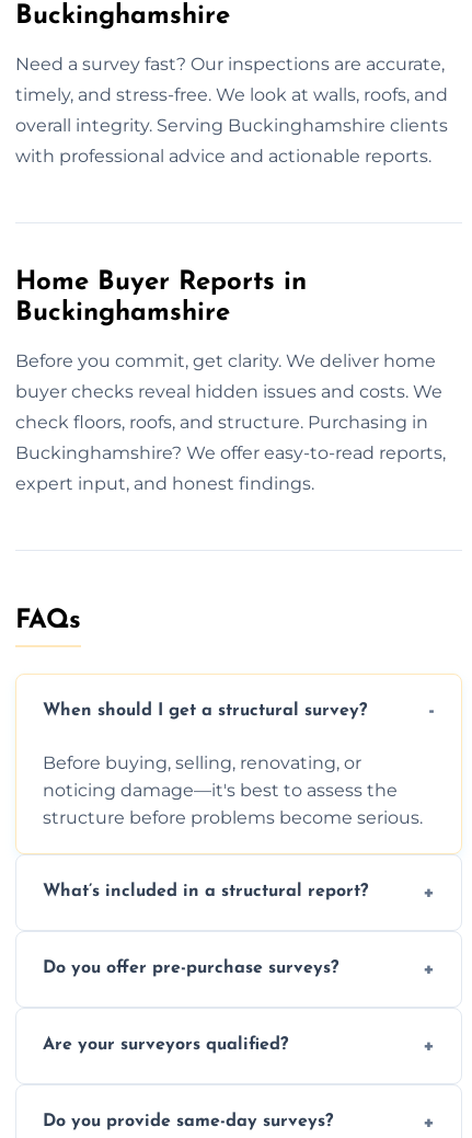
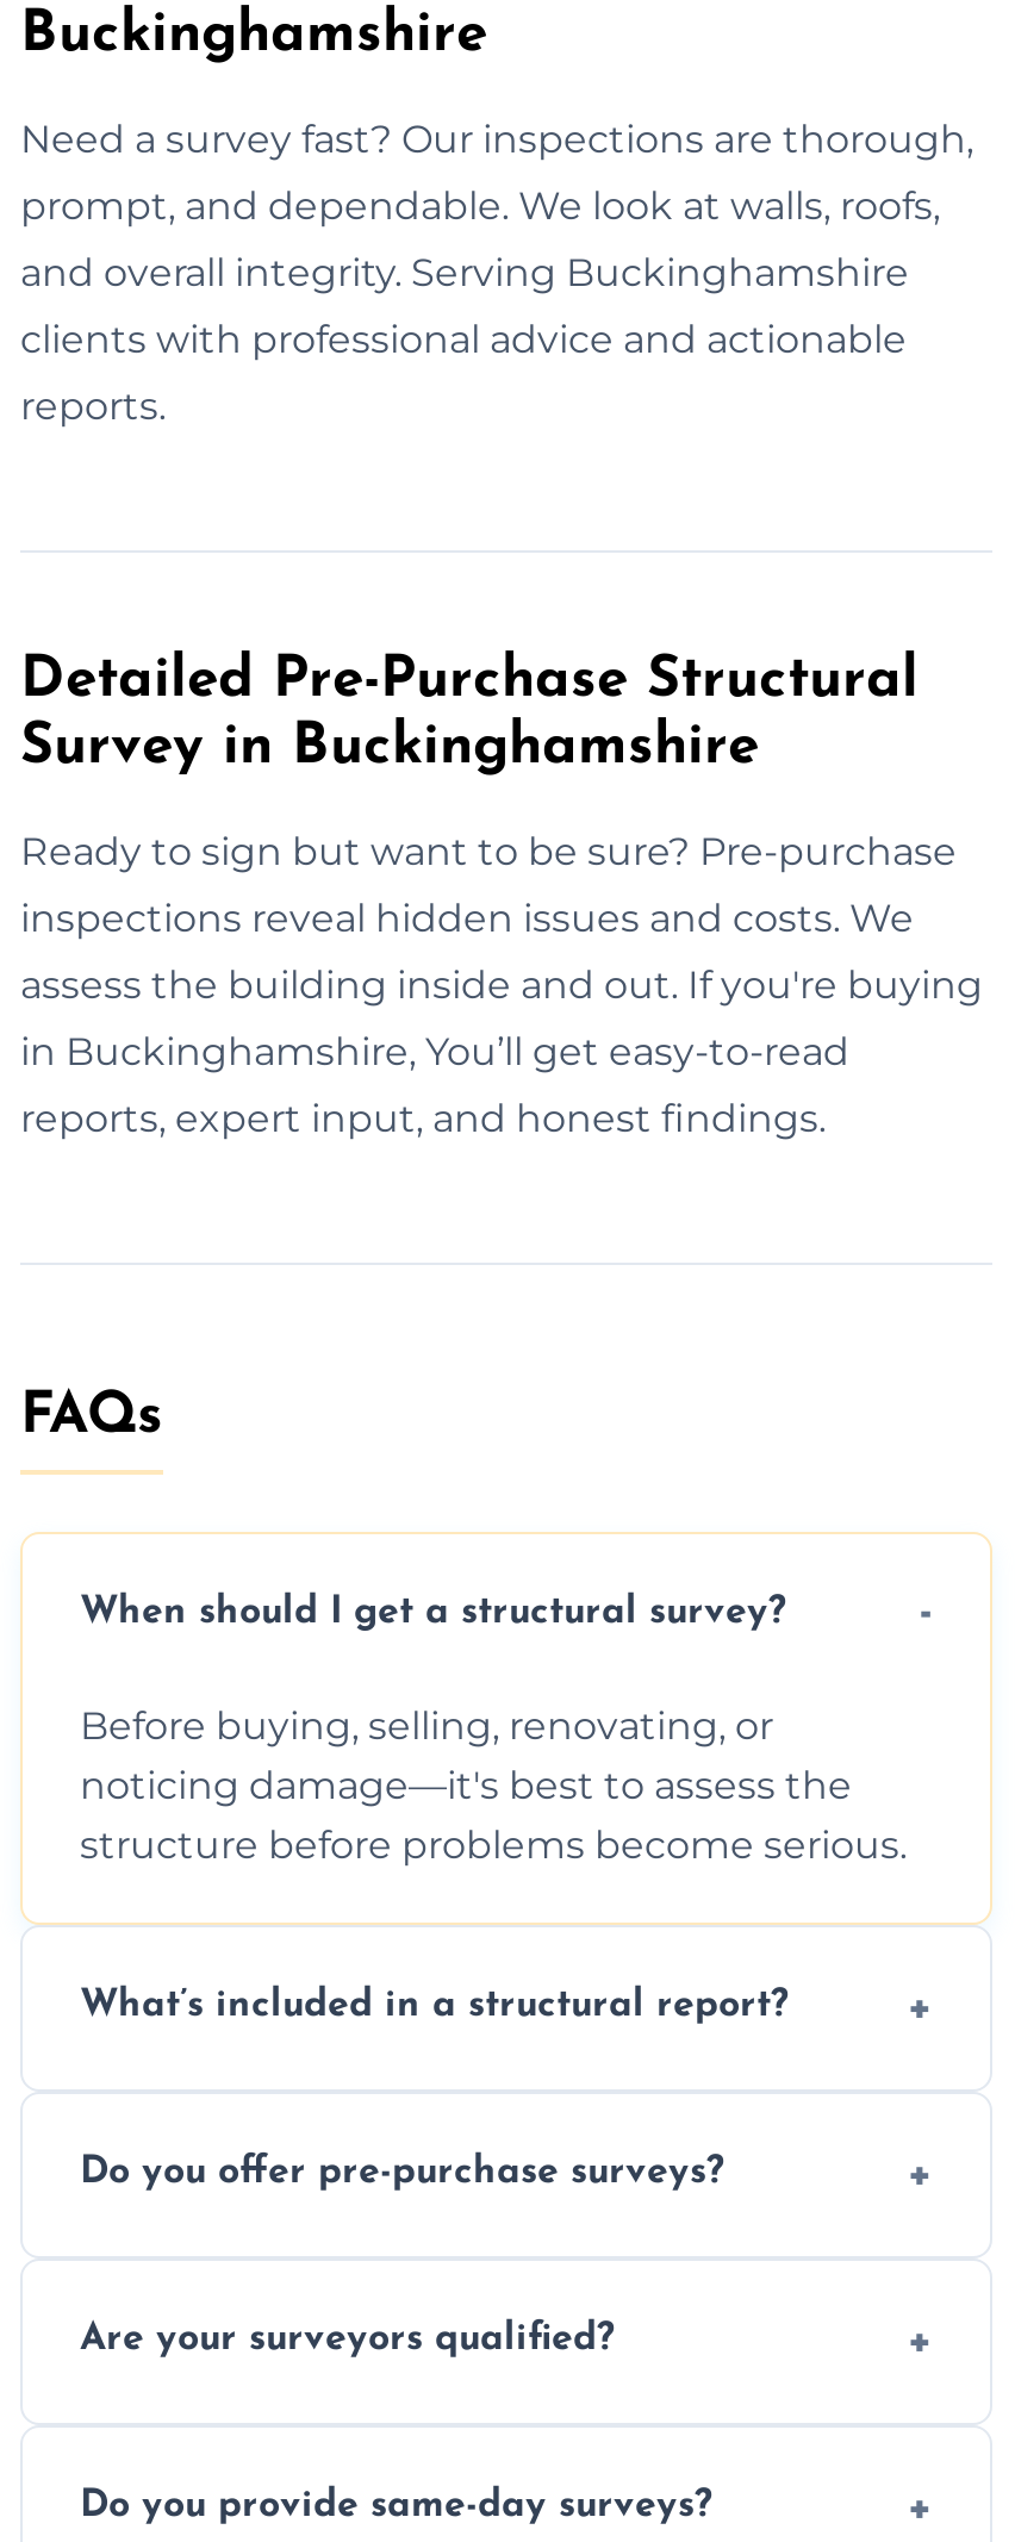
[15,53,448,166] Need a survey fast? Our inspections are accurate, | timely, and stress-free. We look at walls, roofs, and | overall integrity. Serving Buckinghamshire clients | with professional advice and actionable reports. -> [20,116,973,428] Need a survey fast? Our inspections are thorough, | prompt, and dependable. We look at walls, roofs, | and overall integrity. Serving Buckinghamshire | clients with professional advice and actionable | reports.
[15,269,446,494] Home Buyer Reports in | Buckinghamshire | Before you commit, get clarity. We deliver home | buyer checks reveal hidden issues and costs. We | check floors, roofs, and structure. Purchasing in | Buckinghamshire? We offer easy-to-read reports, | expert input, and honest findings. -> [20,652,983,1140] Detailed Pre-Purchase Structural | Survey in Buckinghamshire | Ready to sign but want to be sure? Pre-purchase | inspections reveal hidden issues and costs. We | assess the building inside and out. If you're buying | in Buckinghamshire, You’ll get easy-to-read | reports, expert input, and honest findings.

